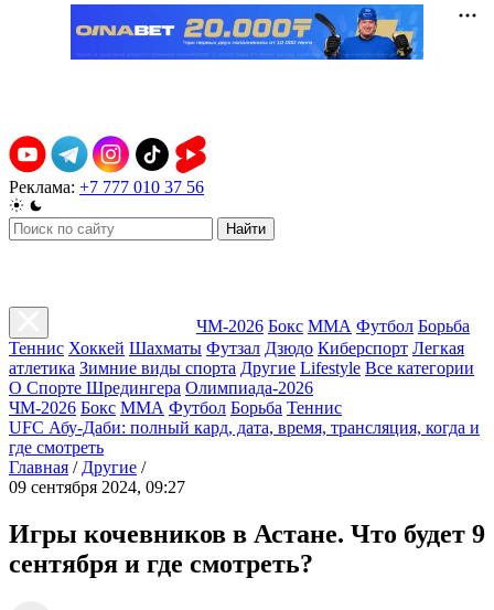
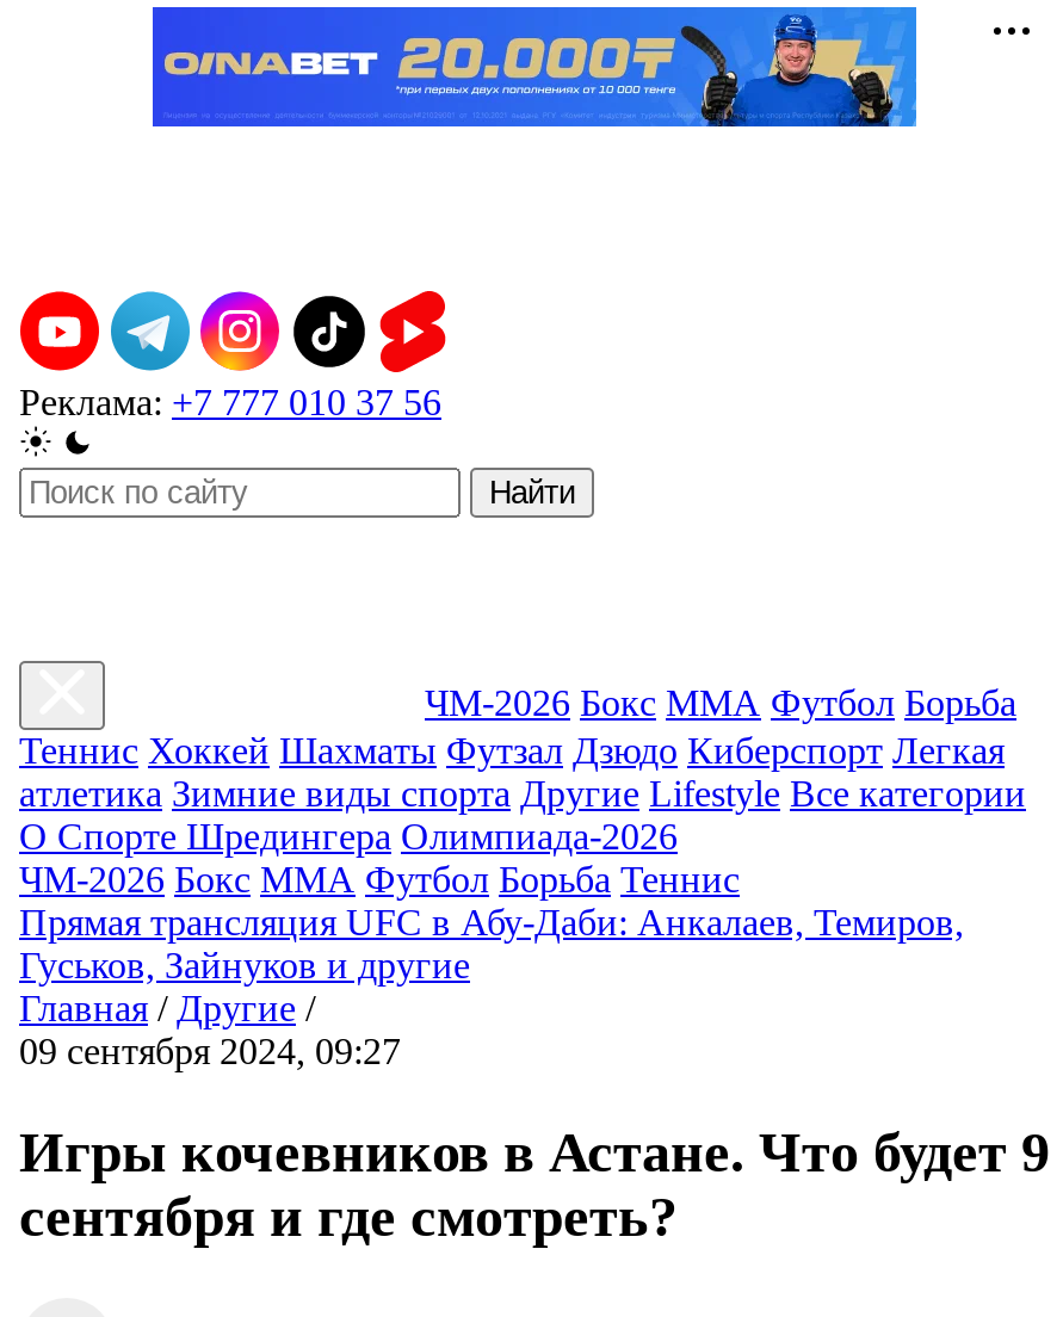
[9,418,480,457] UFC Абу-Даби: полный кард, дата, время, трансляция, когда и | где смотреть -> [19,902,964,985] Прямая трансляция UFC в Абу-Даби: Анкалаев, Темиров, | Гуськов, Зайнуков и другие

